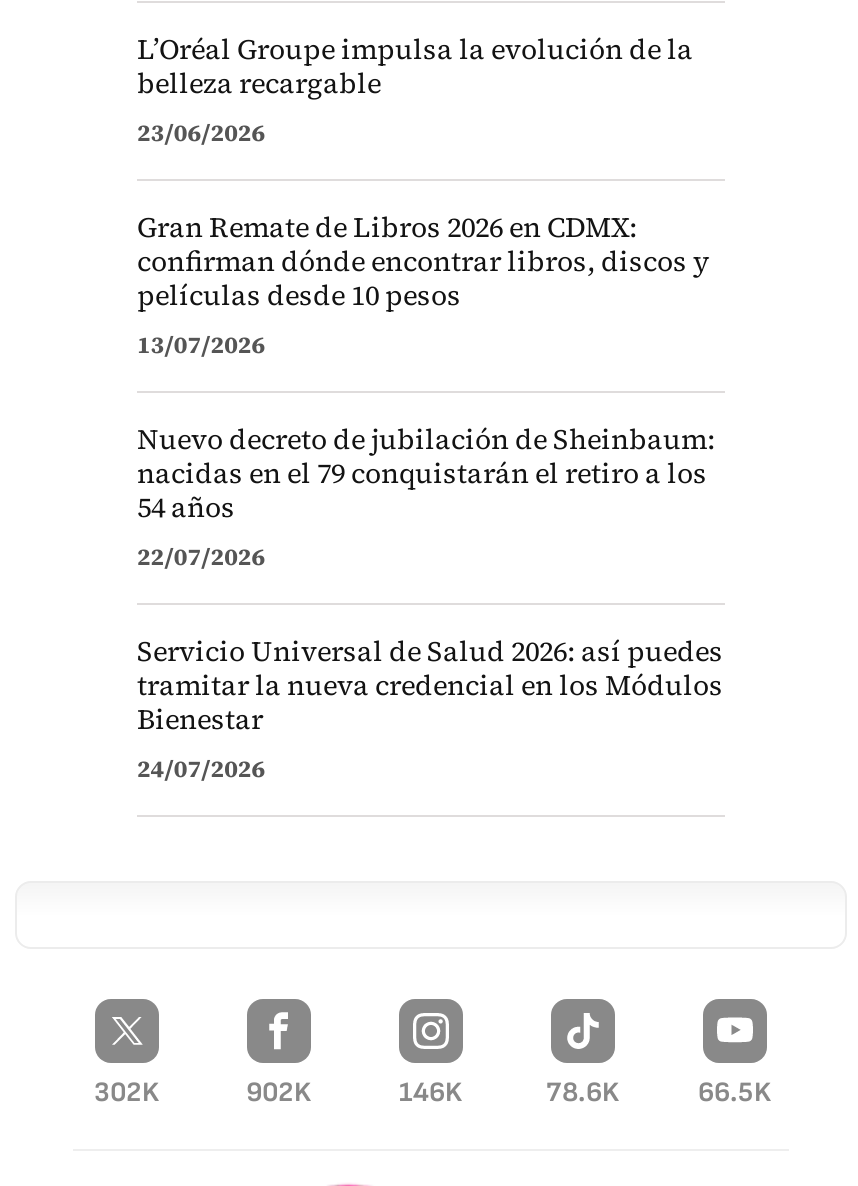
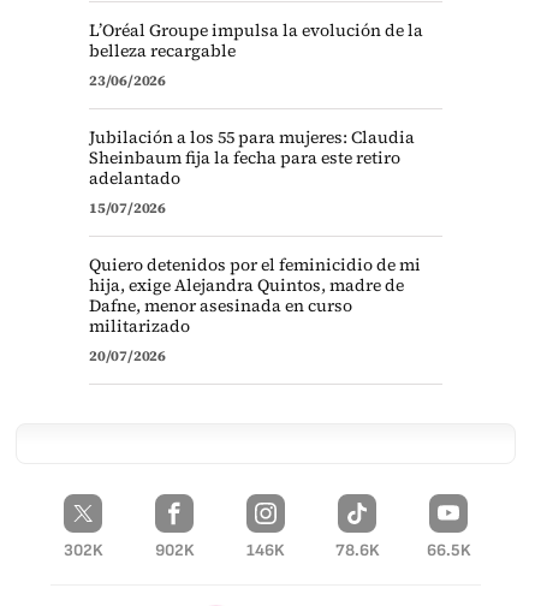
[137,208,723,786] Gran Remate de Libros 2026 en CDMX: | confirman dónde encontrar libros, discos y | películas desde 10 pesos | 13/07/2026 | Nuevo decreto de jubilación de Sheinbaum: | nacidas en el 79 conquistarán el retiro a los | 54 años | 22/07/2026 | Servicio Universal de Salud 2026: así puedes | tramitar la nueva credencial en los Módulos | Bienestar | 24/07/2026 -> [89,125,421,366] Jubilación a los 55 para mujeres: Claudia | Sheinbaum fija la fecha para este retiro | adelantado | 15/07/2026 | Quiero detenidos por el feminicidio de mi | hija, exige Alejandra Quintos, madre de | Dafne, menor asesinada en curso | militarizado | 20/07/2026

